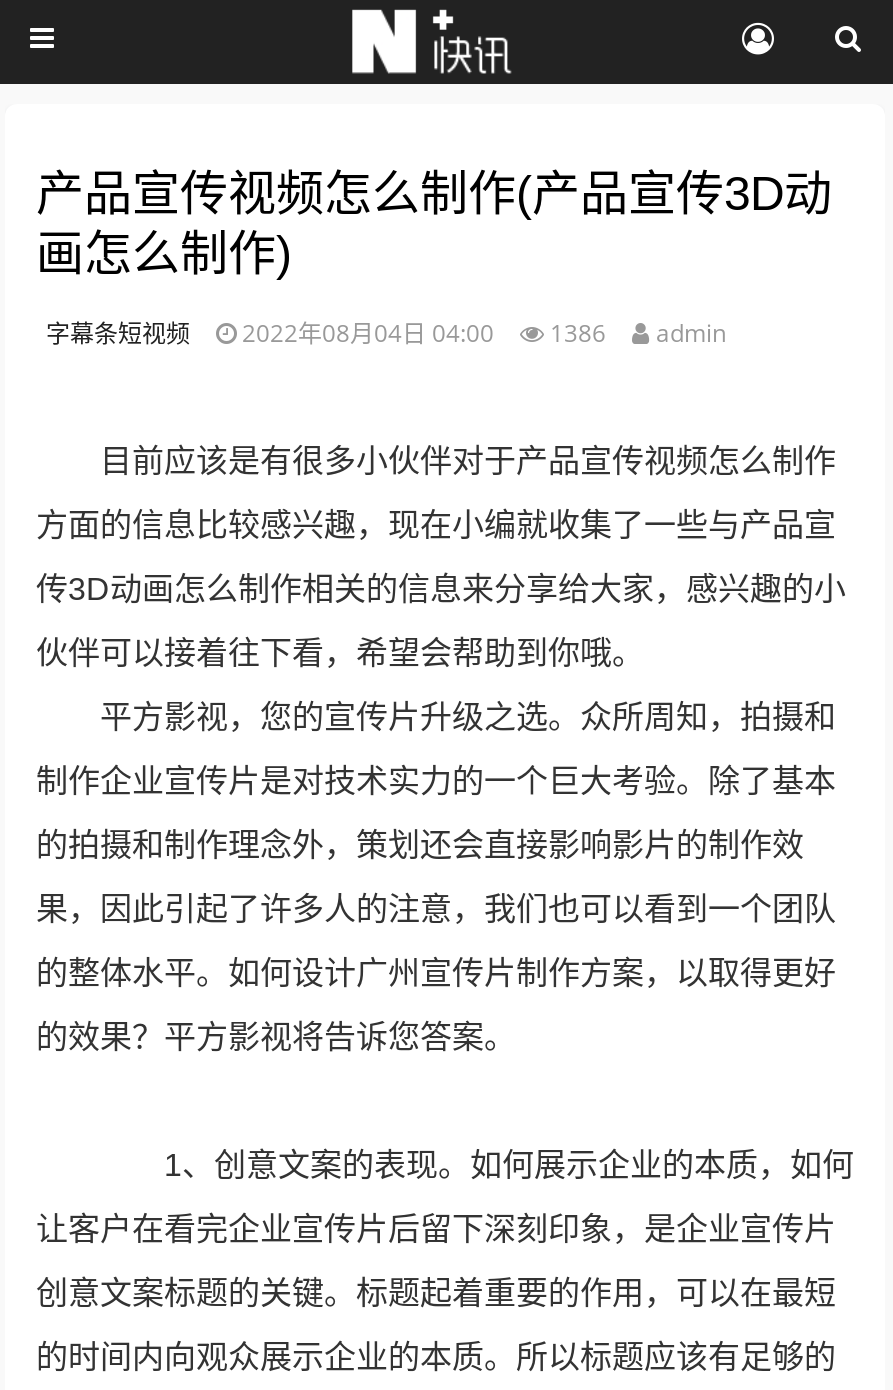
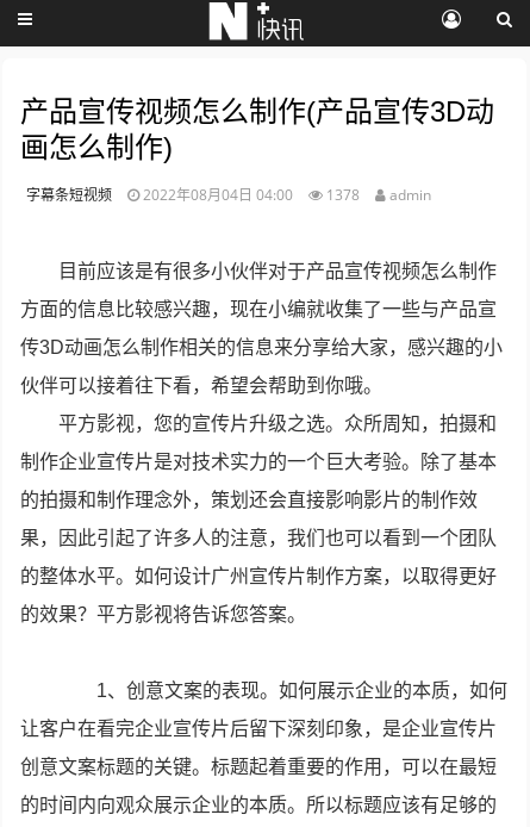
[46,316,726,350] 字幕条短视频 2022年08月04日 04:00 1386 admin -> [27,185,432,205] 字幕条短视频 2022年08月04日 04:00 1378 admin

